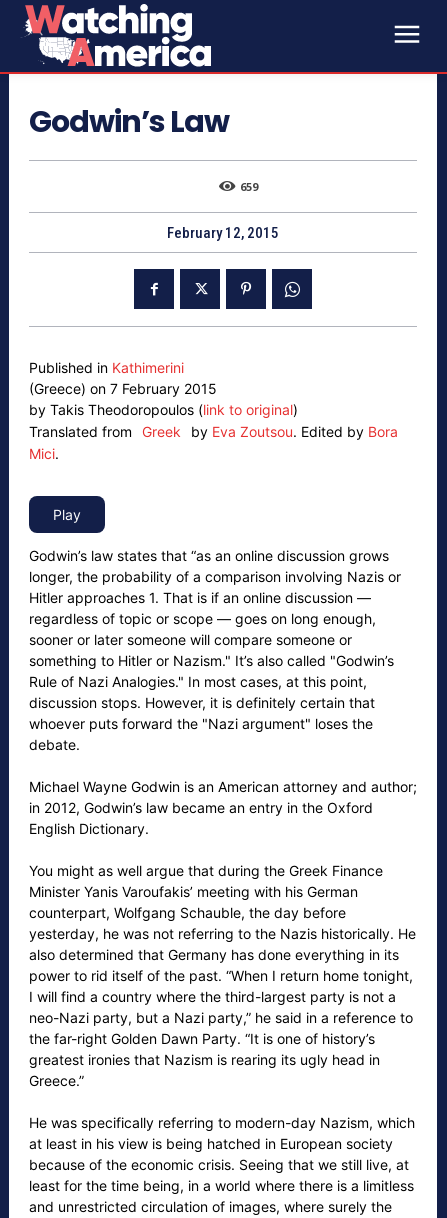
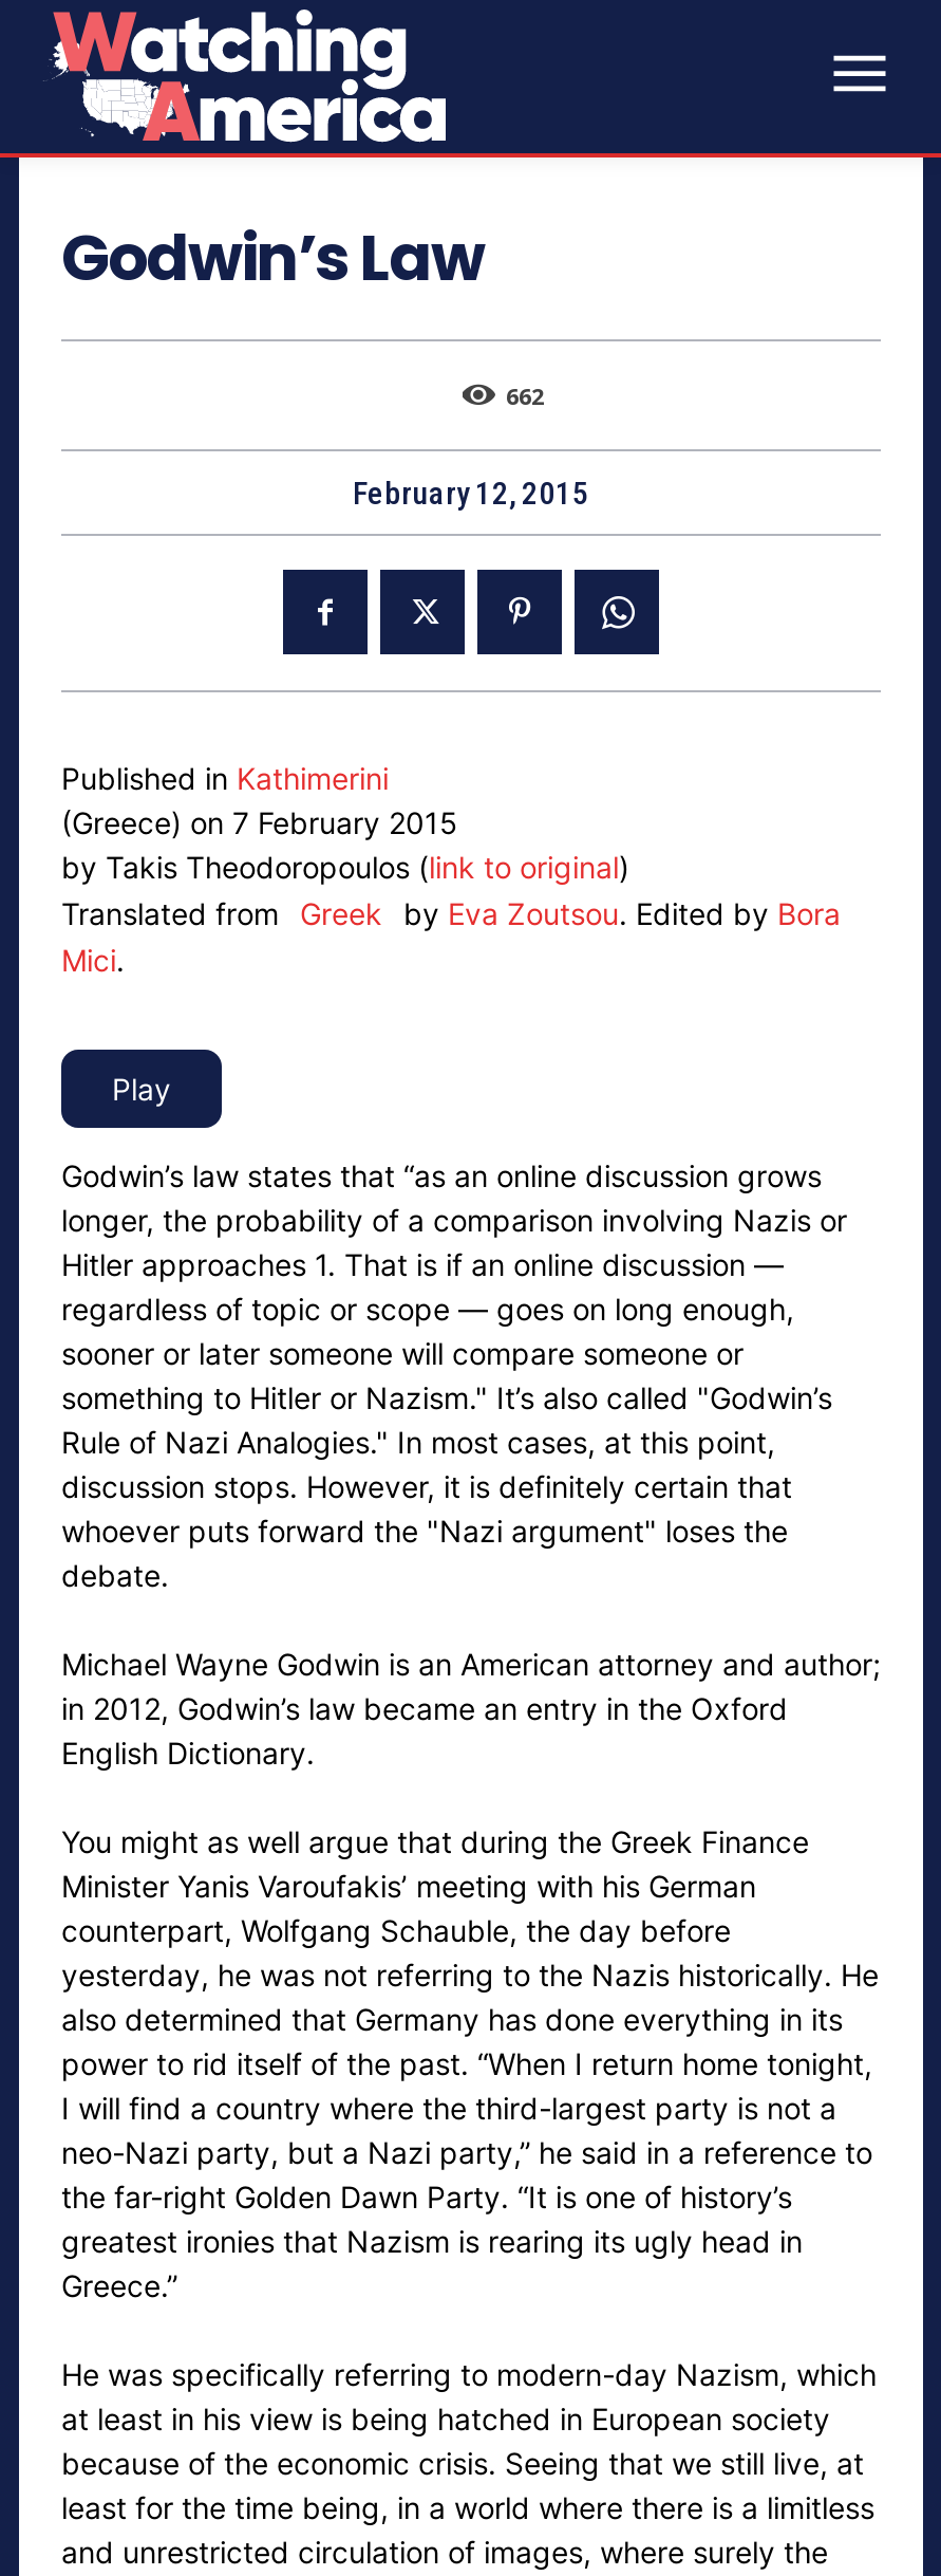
[239,179,257,194] 659 -> [506,379,544,411] 662

